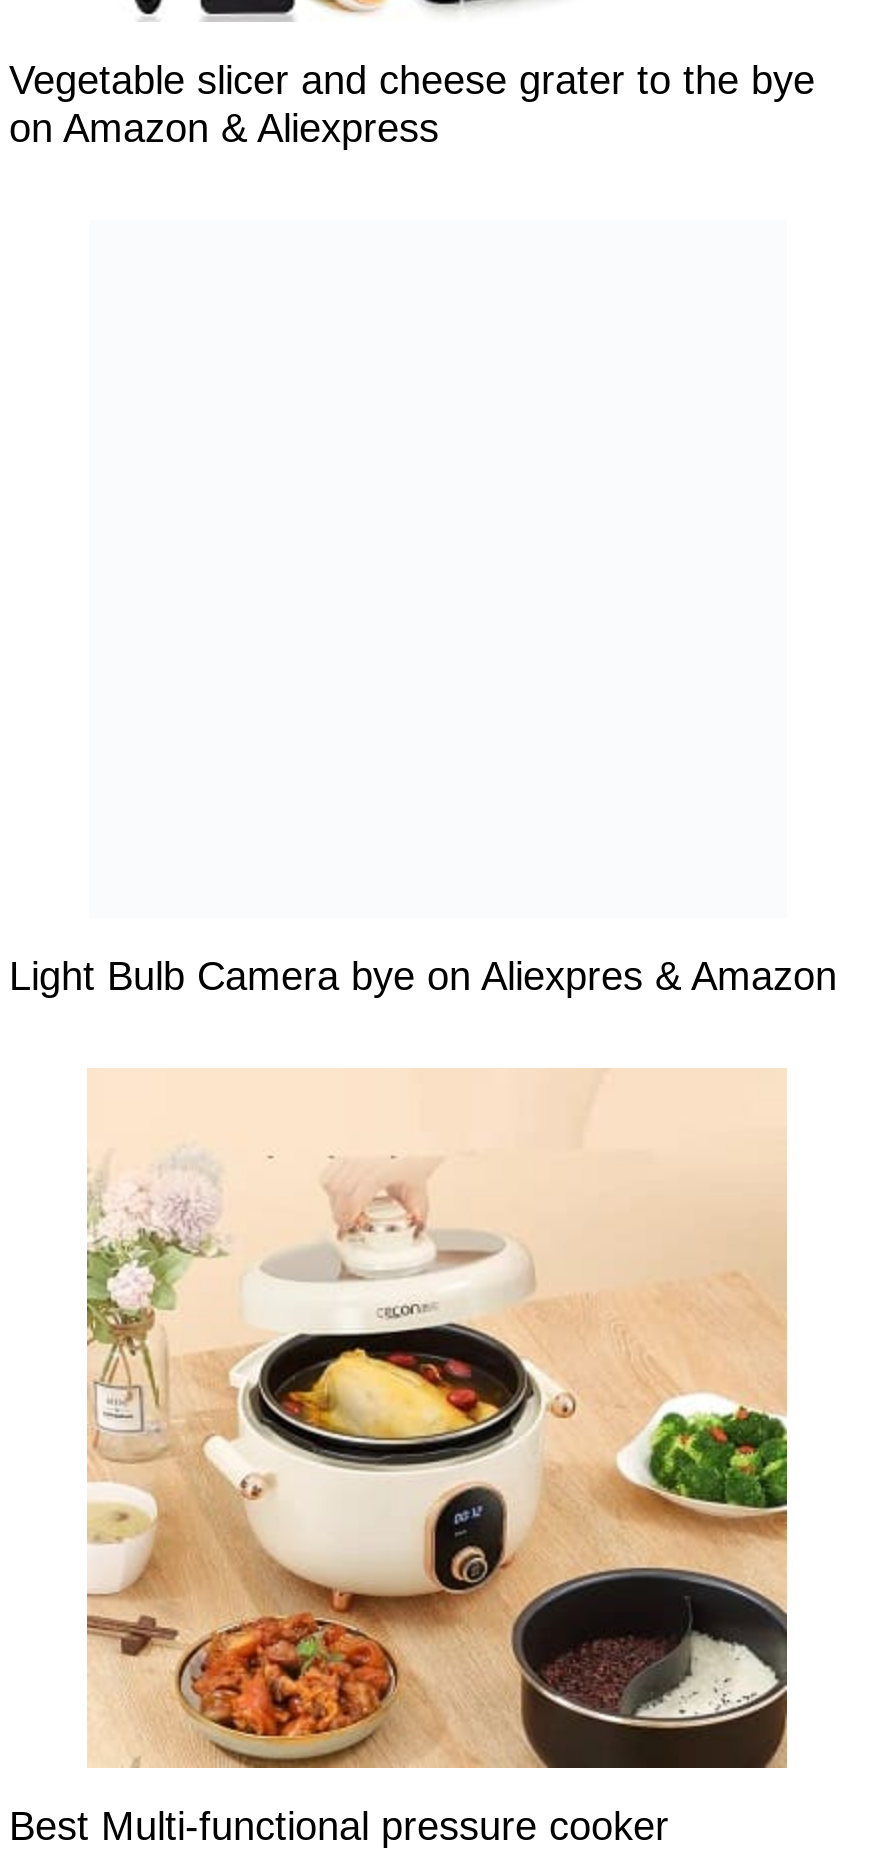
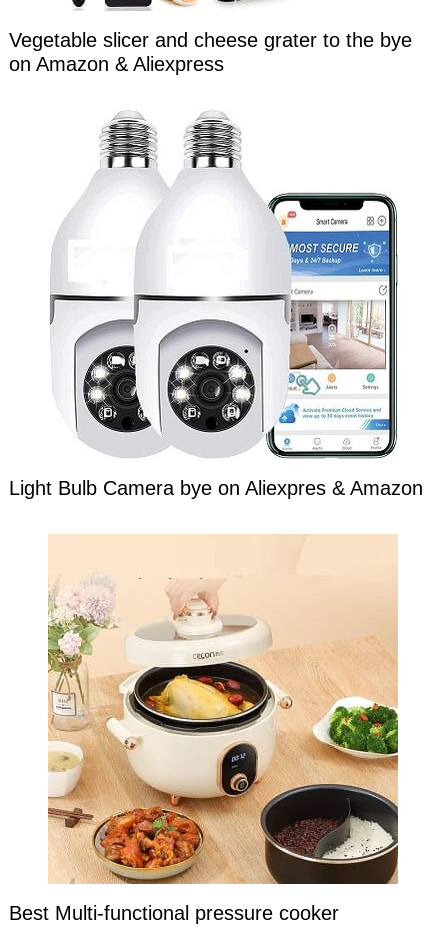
none -> [49,112,398,459] [image]

